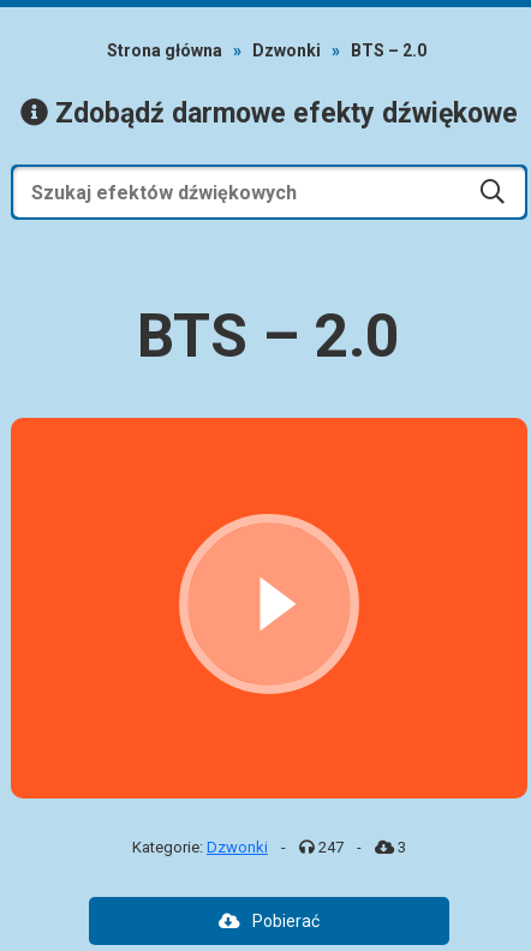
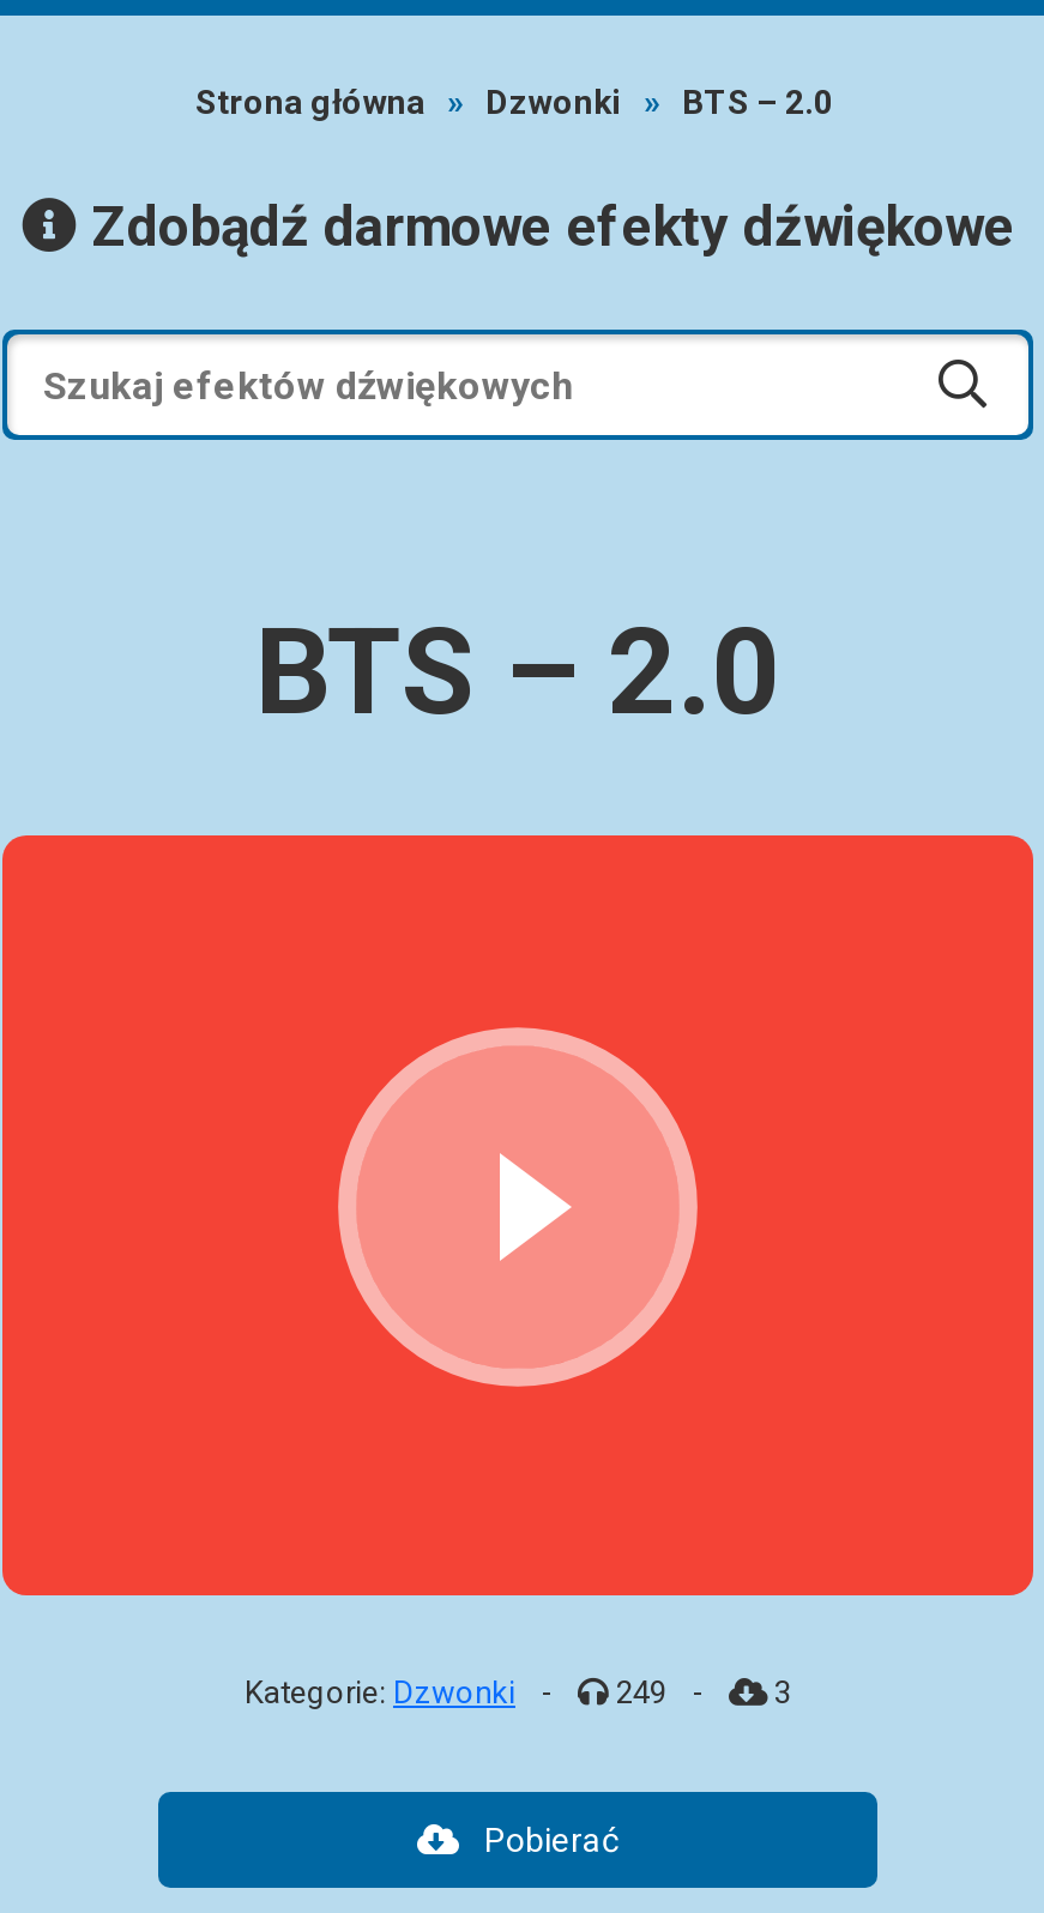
[315,838,344,856] 247 -> [609,1674,666,1710] 249

